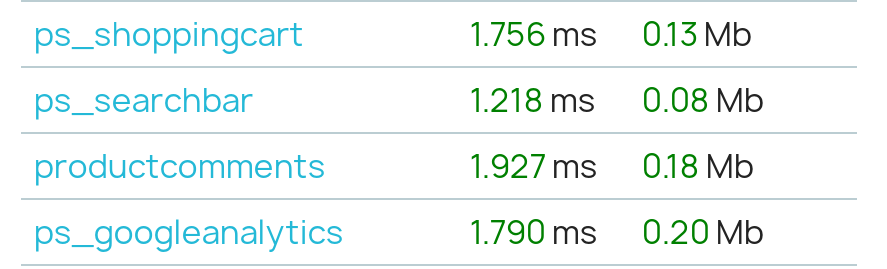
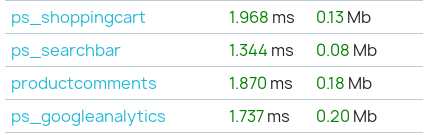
[470,12,752,56] 1.756 ms 0.13 Mb -> [229,6,371,28] 1.968 ms 0.13 Mb
[470,78,764,122] 1.218 ms 0.08 Mb -> [229,39,377,61] 1.344 ms 0.08 Mb
[470,144,754,188] 1.927 ms 0.18 Mb -> [229,72,372,94] 1.870 ms 0.18 Mb
[470,210,764,254] 1.790 ms 0.20 Mb -> [229,105,377,127] 1.737 ms 0.20 Mb

